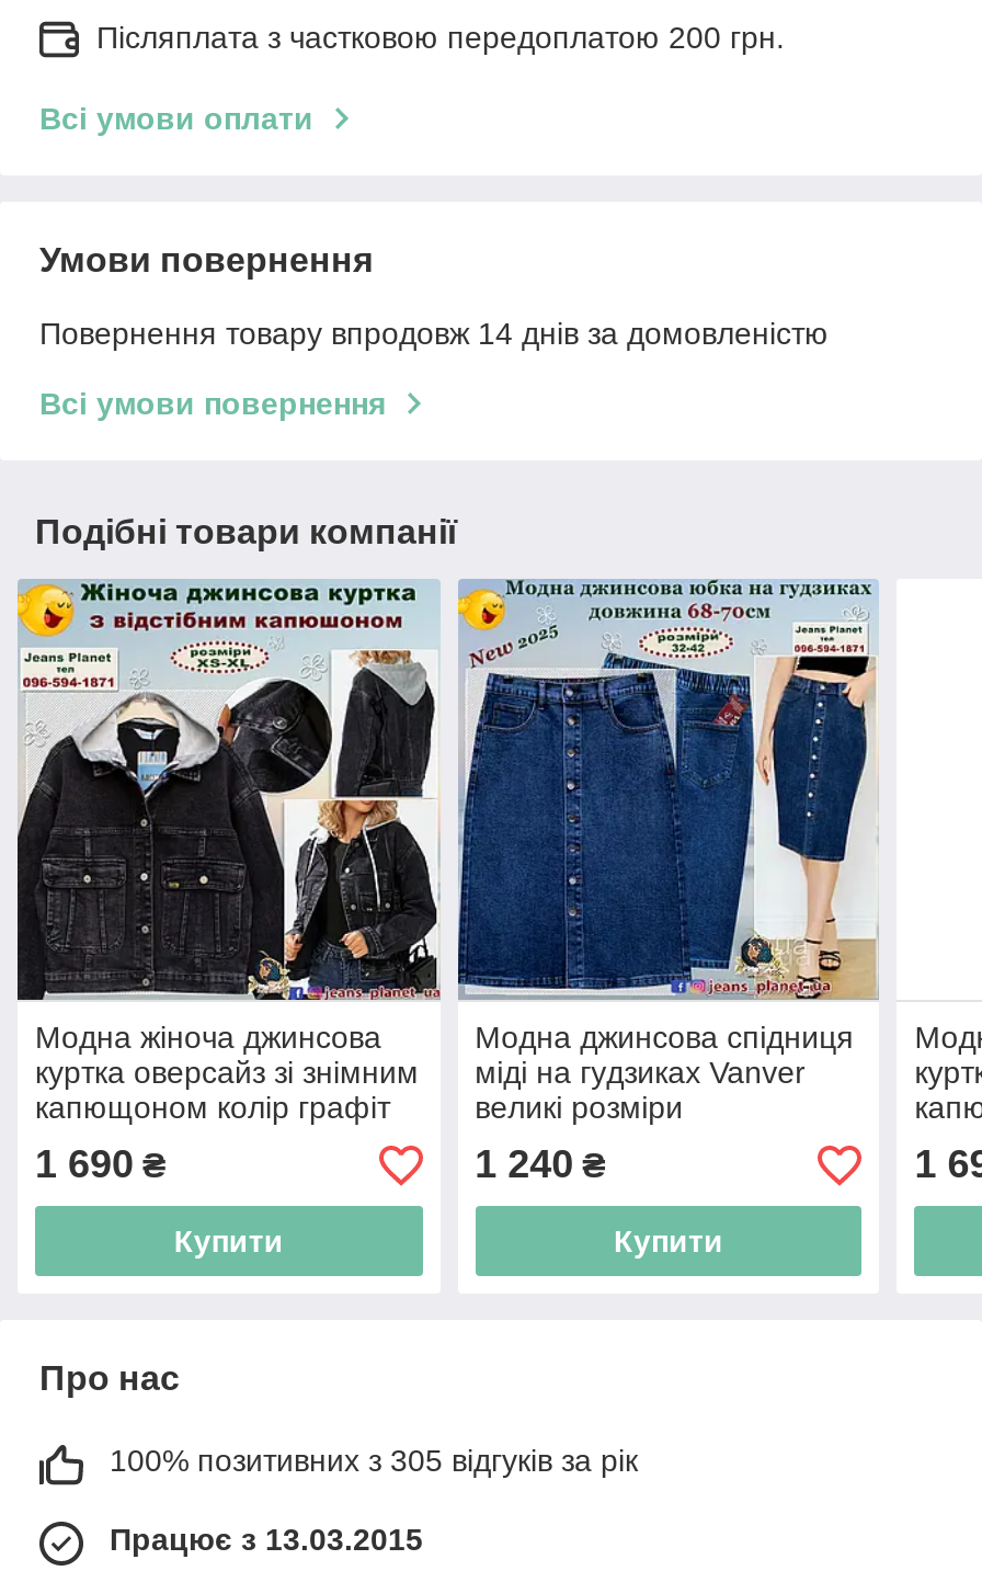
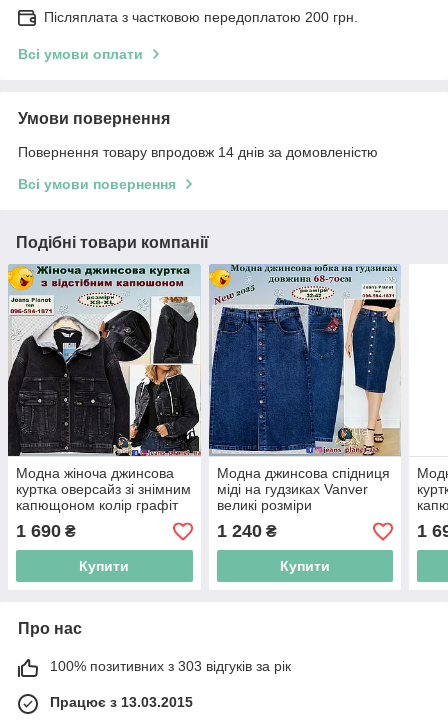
[110,1444,638,1479] 100% позитивних з 305 відгуків за рік -> [50,658,291,674] 100% позитивних з 303 відгуків за рік

